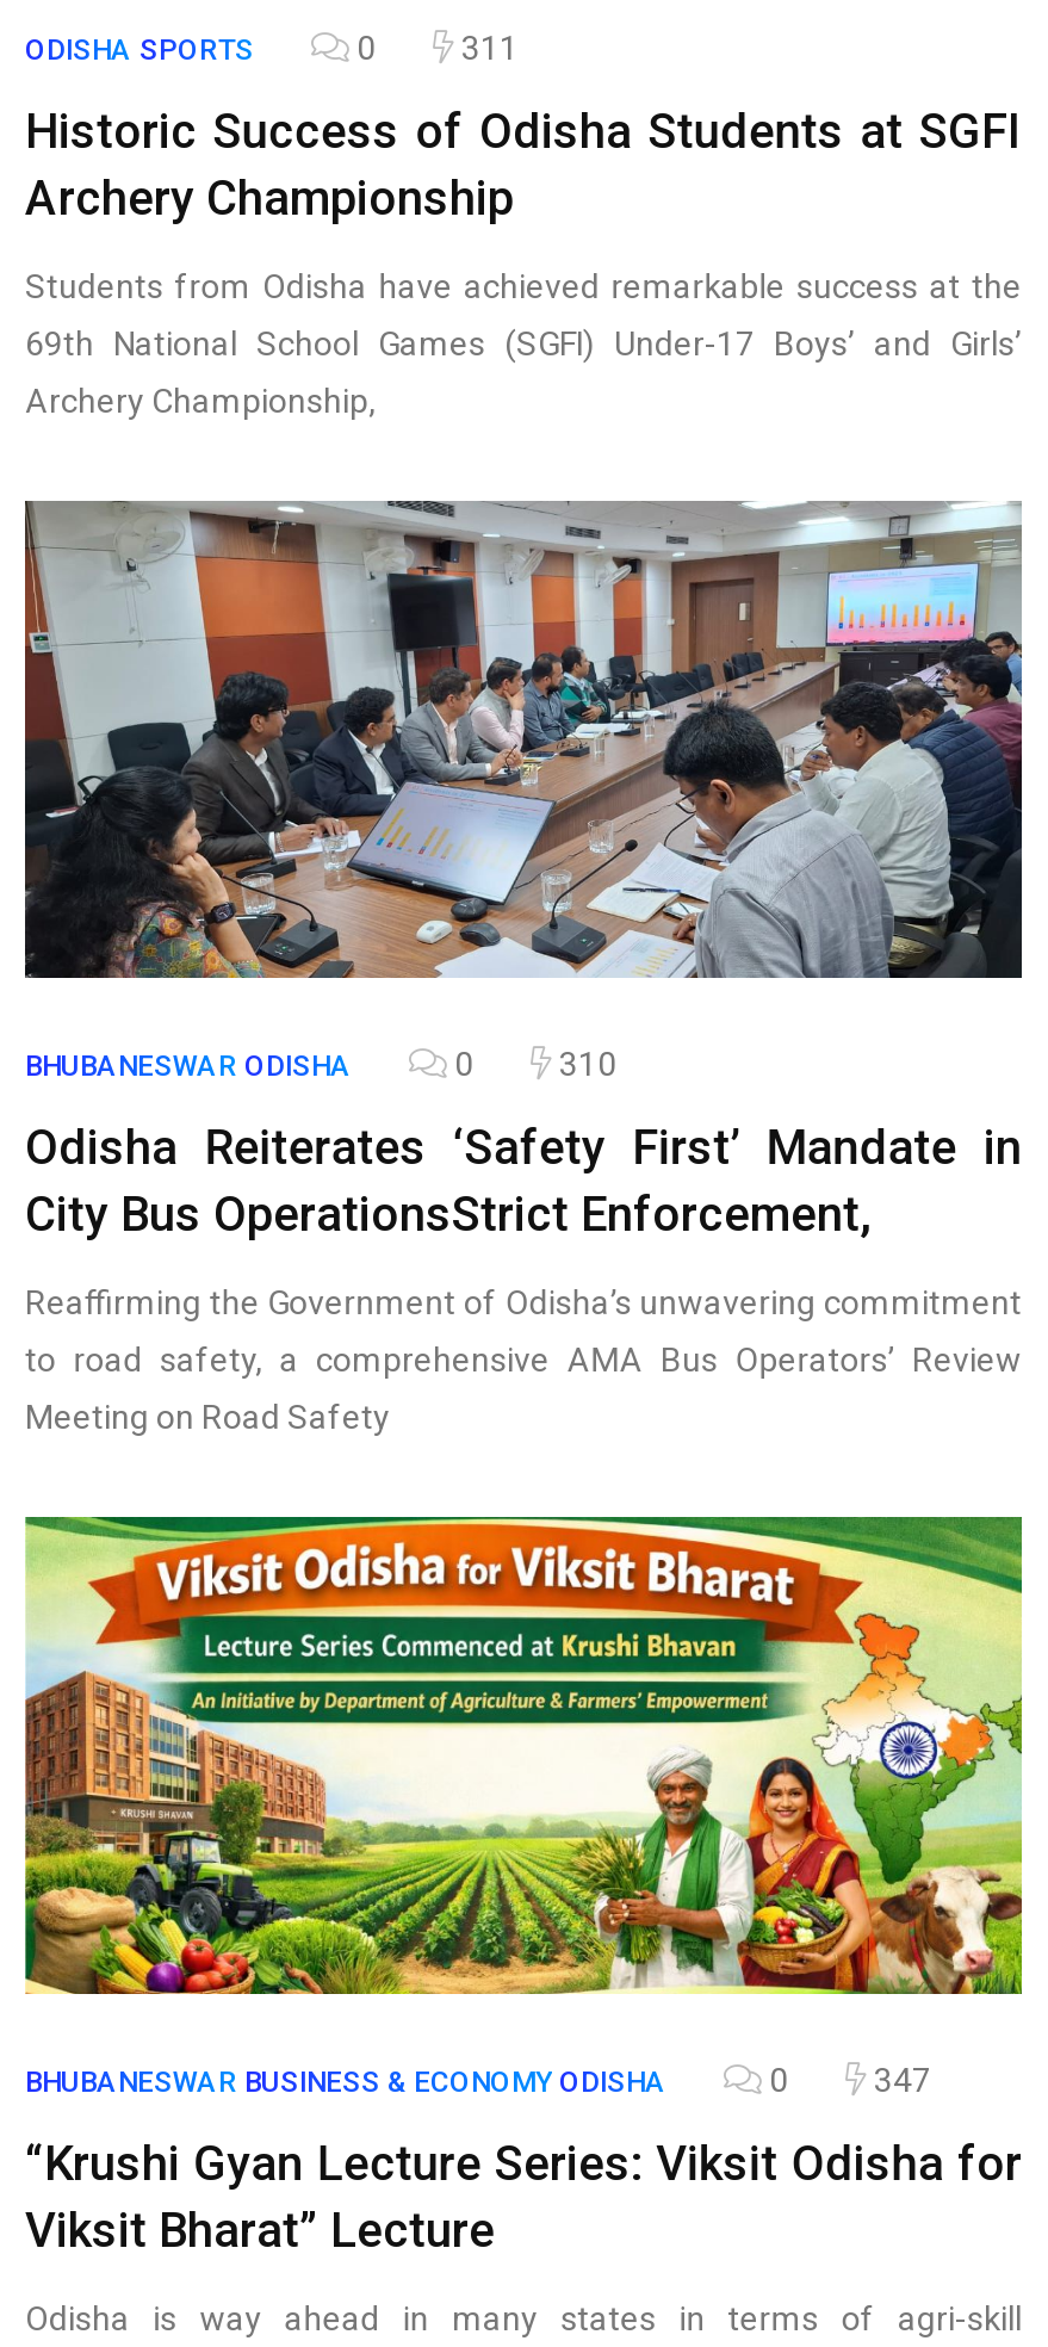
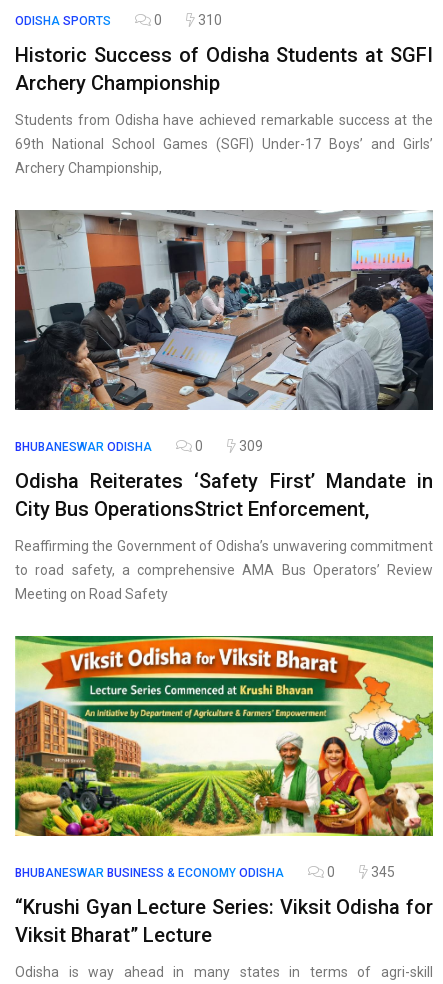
[454,28,519,66] 311 -> [195,12,222,28] 310
[552,1044,616,1082] 310 -> [236,438,263,454] 309
[867,2060,931,2098] 347 -> [368,864,395,880] 345

